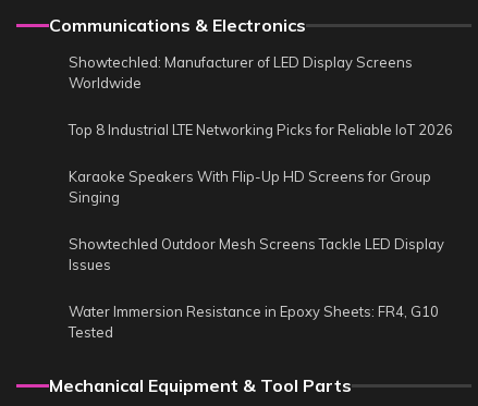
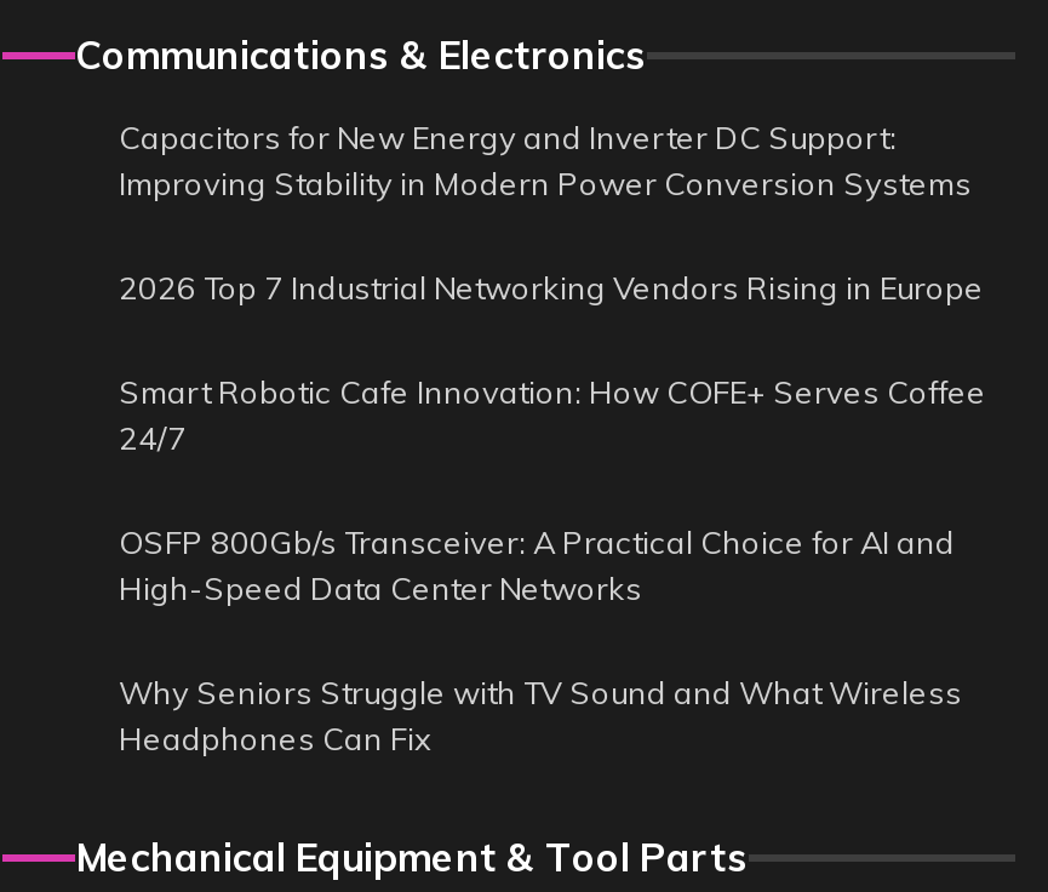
[69,54,413,92] Showtechled: Manufacturer of LED Display Screens | Worldwide -> [119,118,972,203] Capacitors for New Energy and Inverter DC Support: | Improving Stability in Modern Power Conversion Systems
[69,121,453,138] Top 8 Industrial LTE Networking Picks for Reliable IoT 2026 -> [119,268,984,307] 2026 Top 7 Industrial Networking Vendors Rising in Europe
[69,168,431,206] Karaoke Speakers With Flip-Up HD Screens for Group | Singing -> [119,373,986,457] Smart Robotic Cafe Innovation: How COFE+ Serves Coffee | 24/7
[69,235,444,273] Showtechled Outdoor Mesh Screens Tackle LED Display | Issues -> [119,523,955,608] OSFP 800Gb/s Transceiver: A Practical Choice for AI and | High-Speed Data Center Networks
[69,303,439,341] Water Immersion Resistance in Epoxy Sheets: FR4, G10 | Tested -> [119,673,962,758] Why Seniors Struggle with TV Sound and What Wireless | Headphones Can Fix

